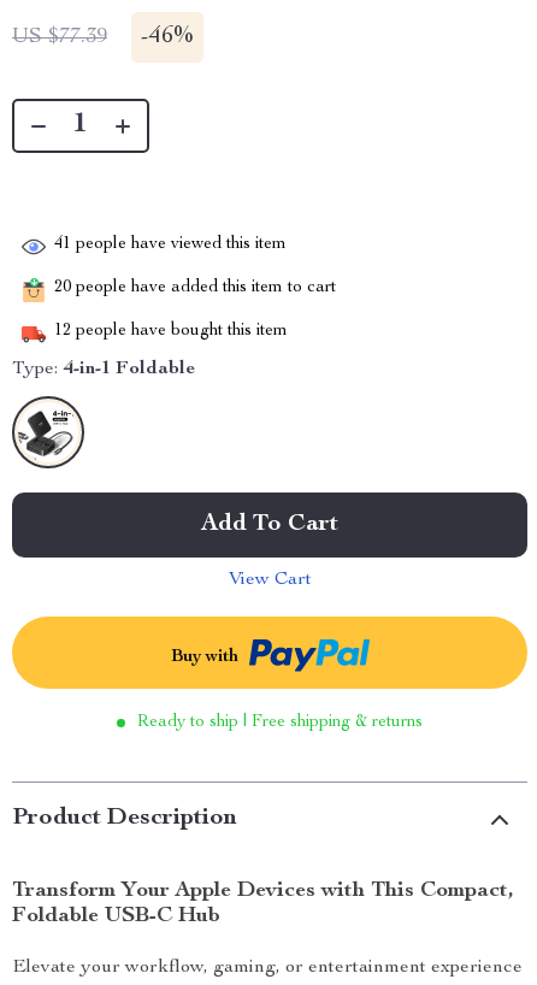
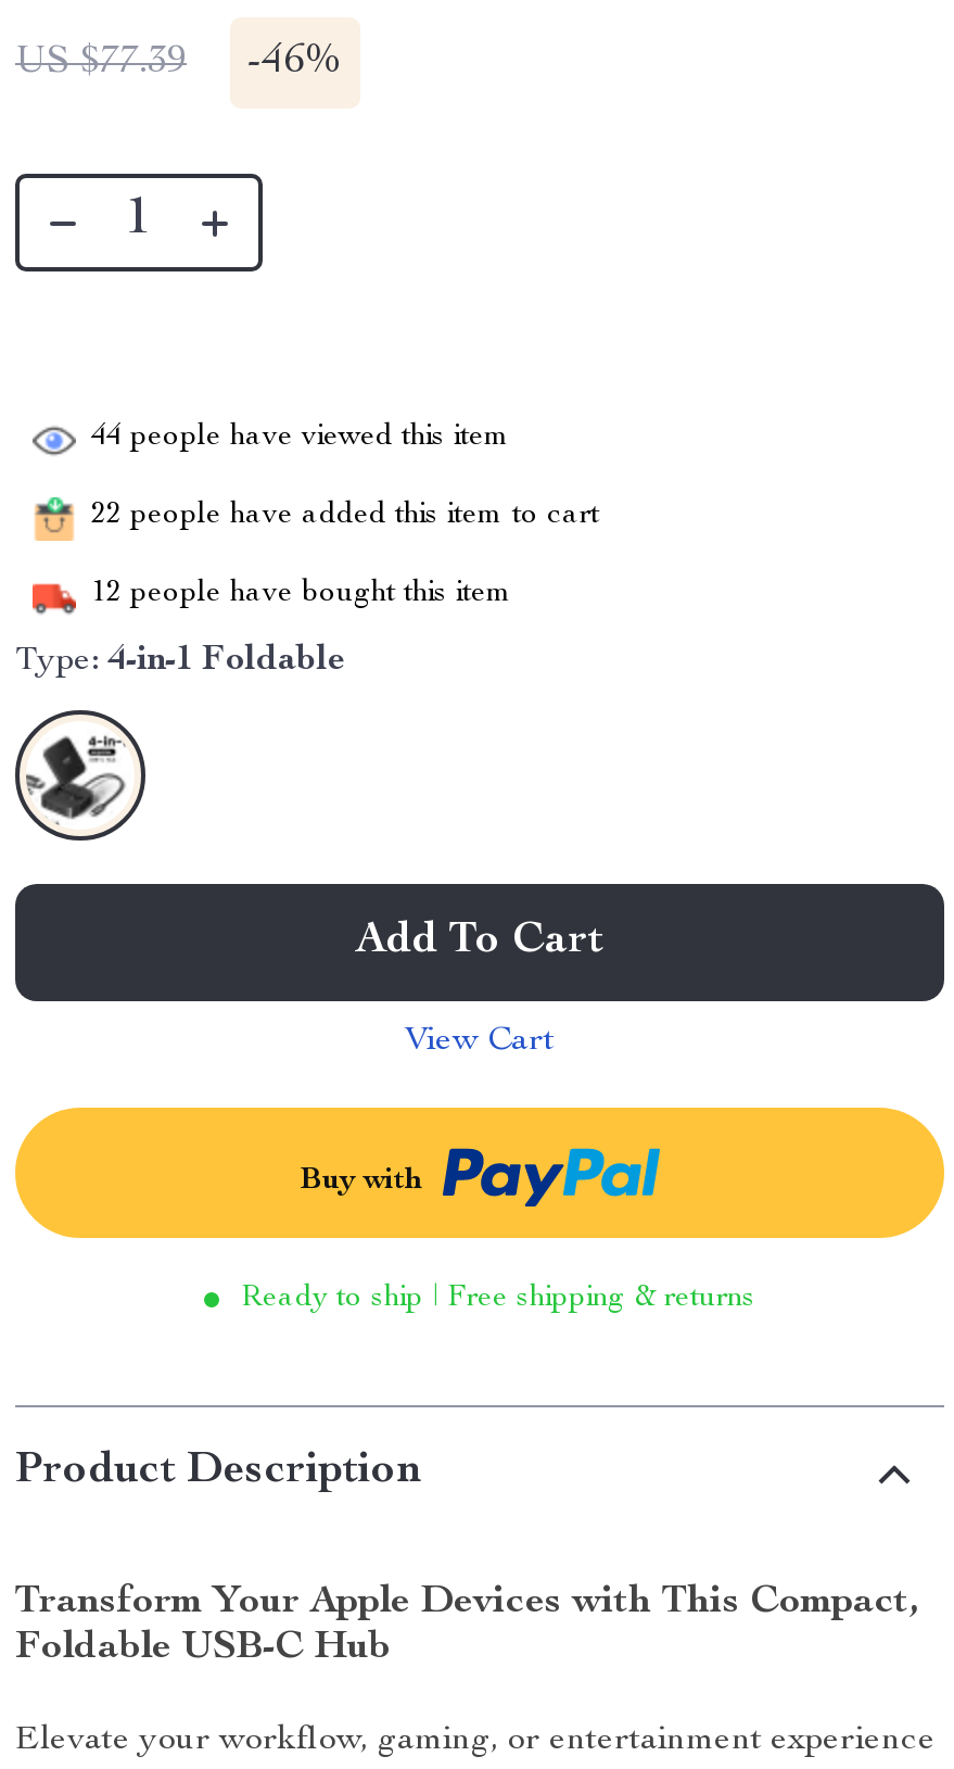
[54,236,287,253] 41 people have viewed this item -> [91,422,510,452] 44 people have viewed this item
[54,280,336,297] 20 people have added this item to cart -> [91,500,599,531] 22 people have added this item to cart

